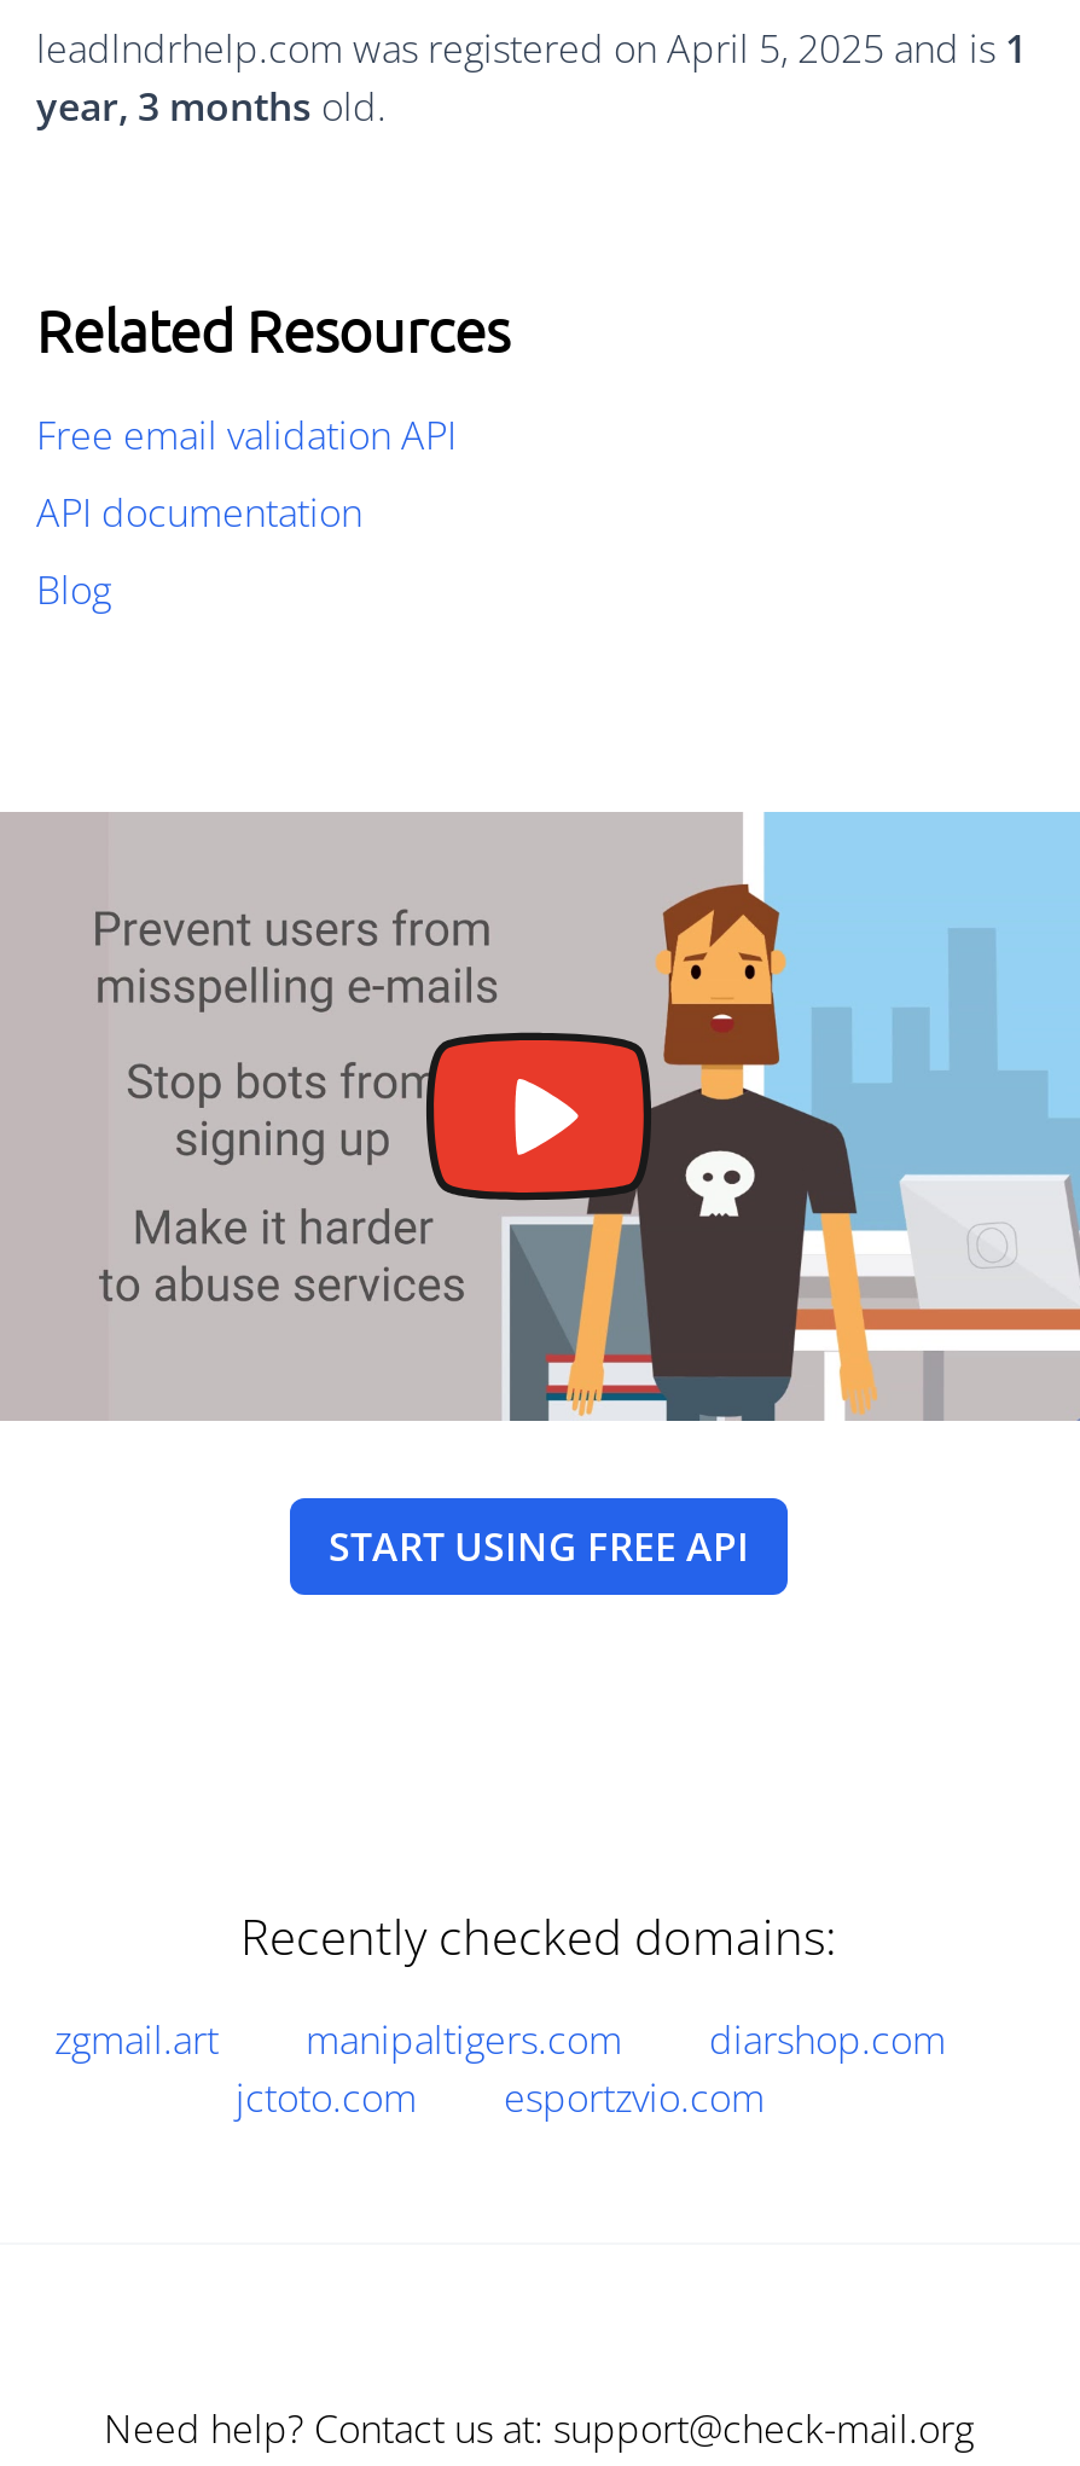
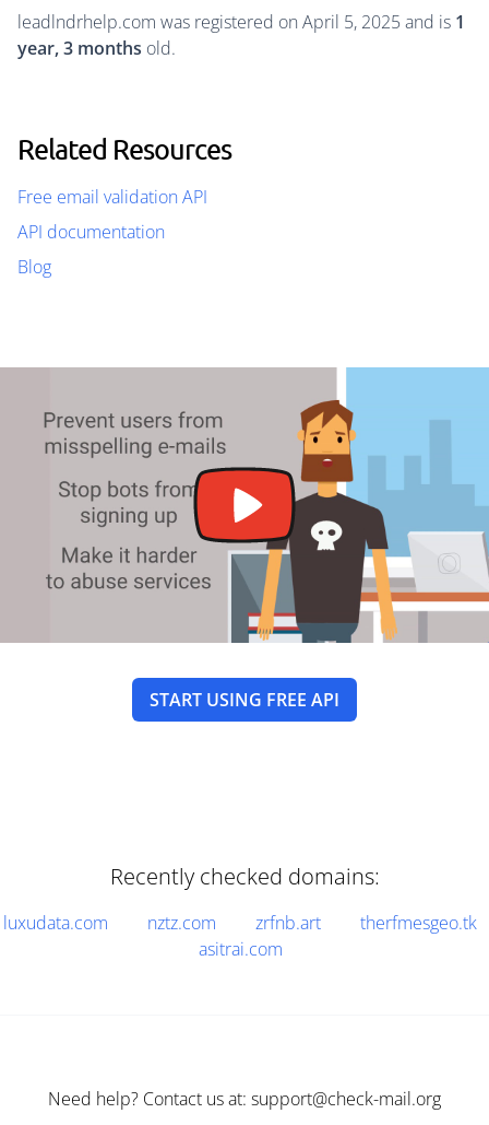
[54,2013,946,2124] zgmail.art | manipaltigers.com | diarshop.com | jctoto.com | esportzvio.com -> [3,911,477,961] luxudata.com | nztz.com | zrfnb.art | therfmesgeo.tk | asitrai.com

